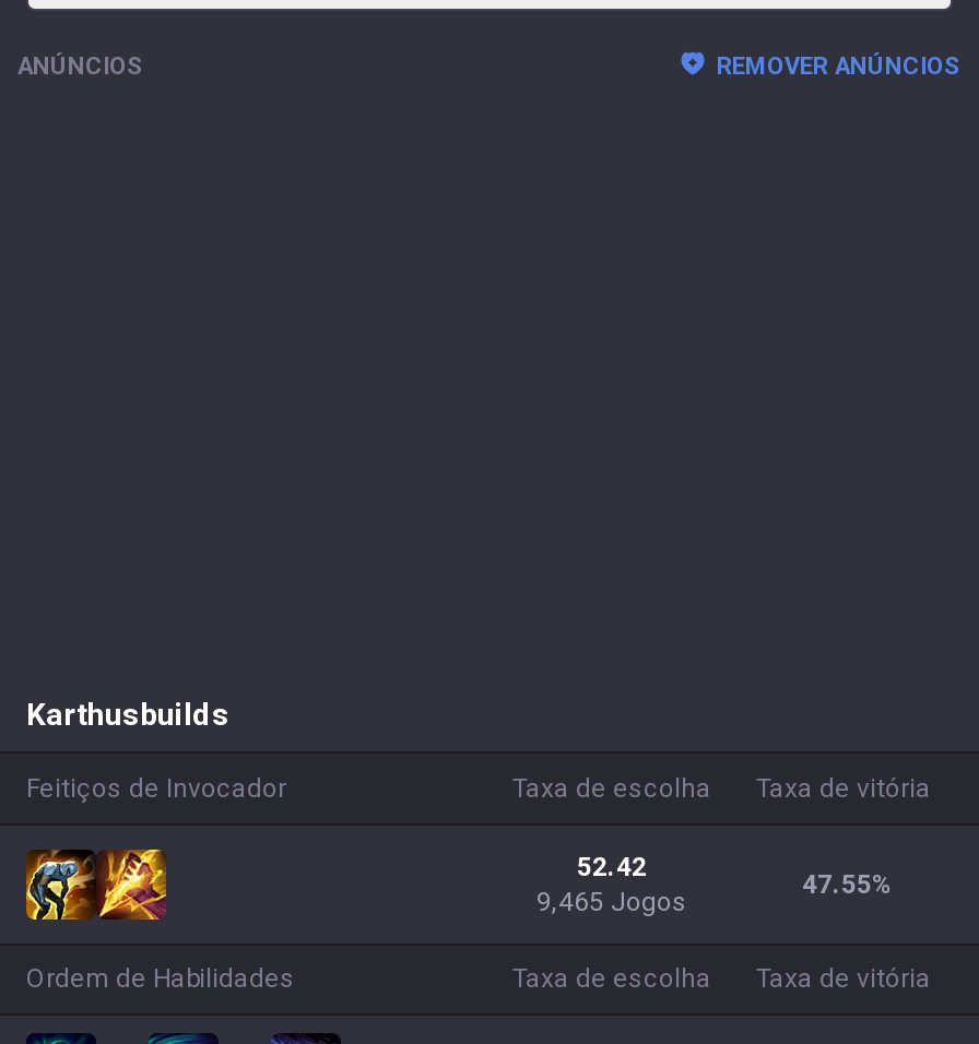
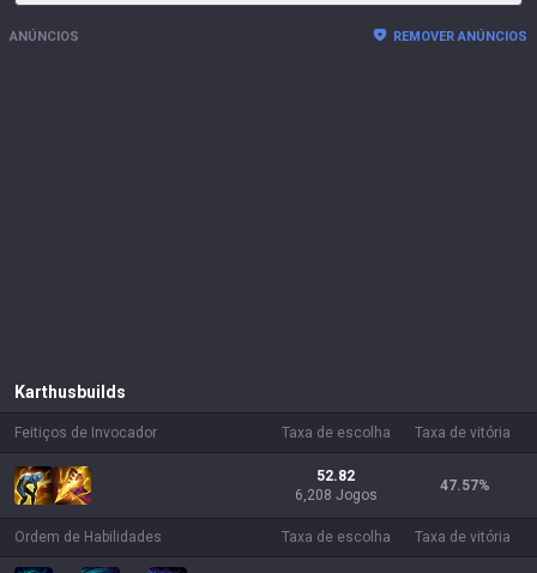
[577,852,647,882] 52.42 -> [316,468,355,484] 52.82
[802,869,894,900] 47.55% -> [440,477,490,494] 47.57%
[536,887,687,917] 9,465 Jogos -> [294,487,377,503] 6,208 Jogos

